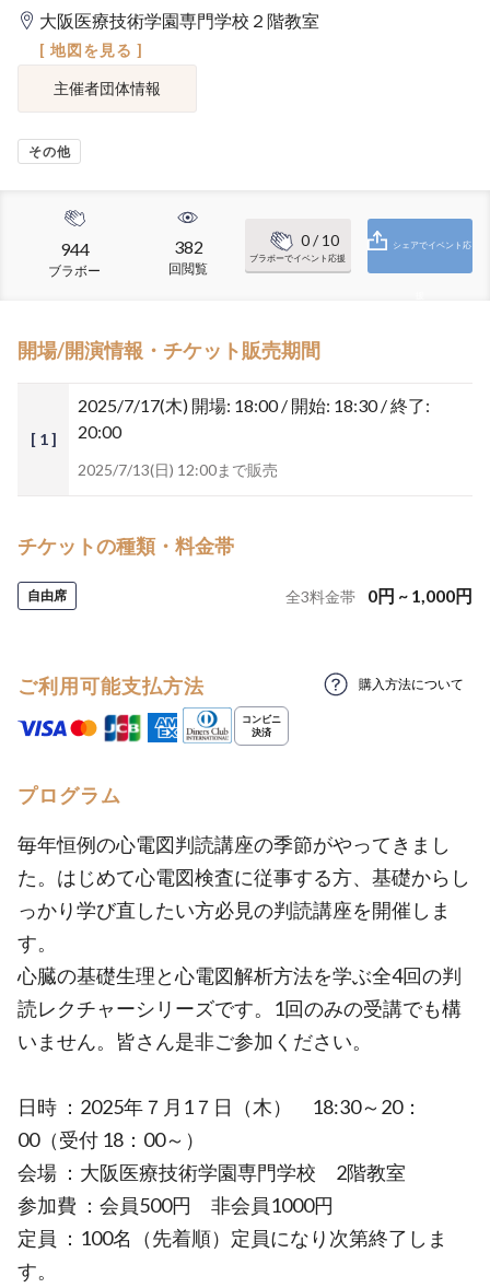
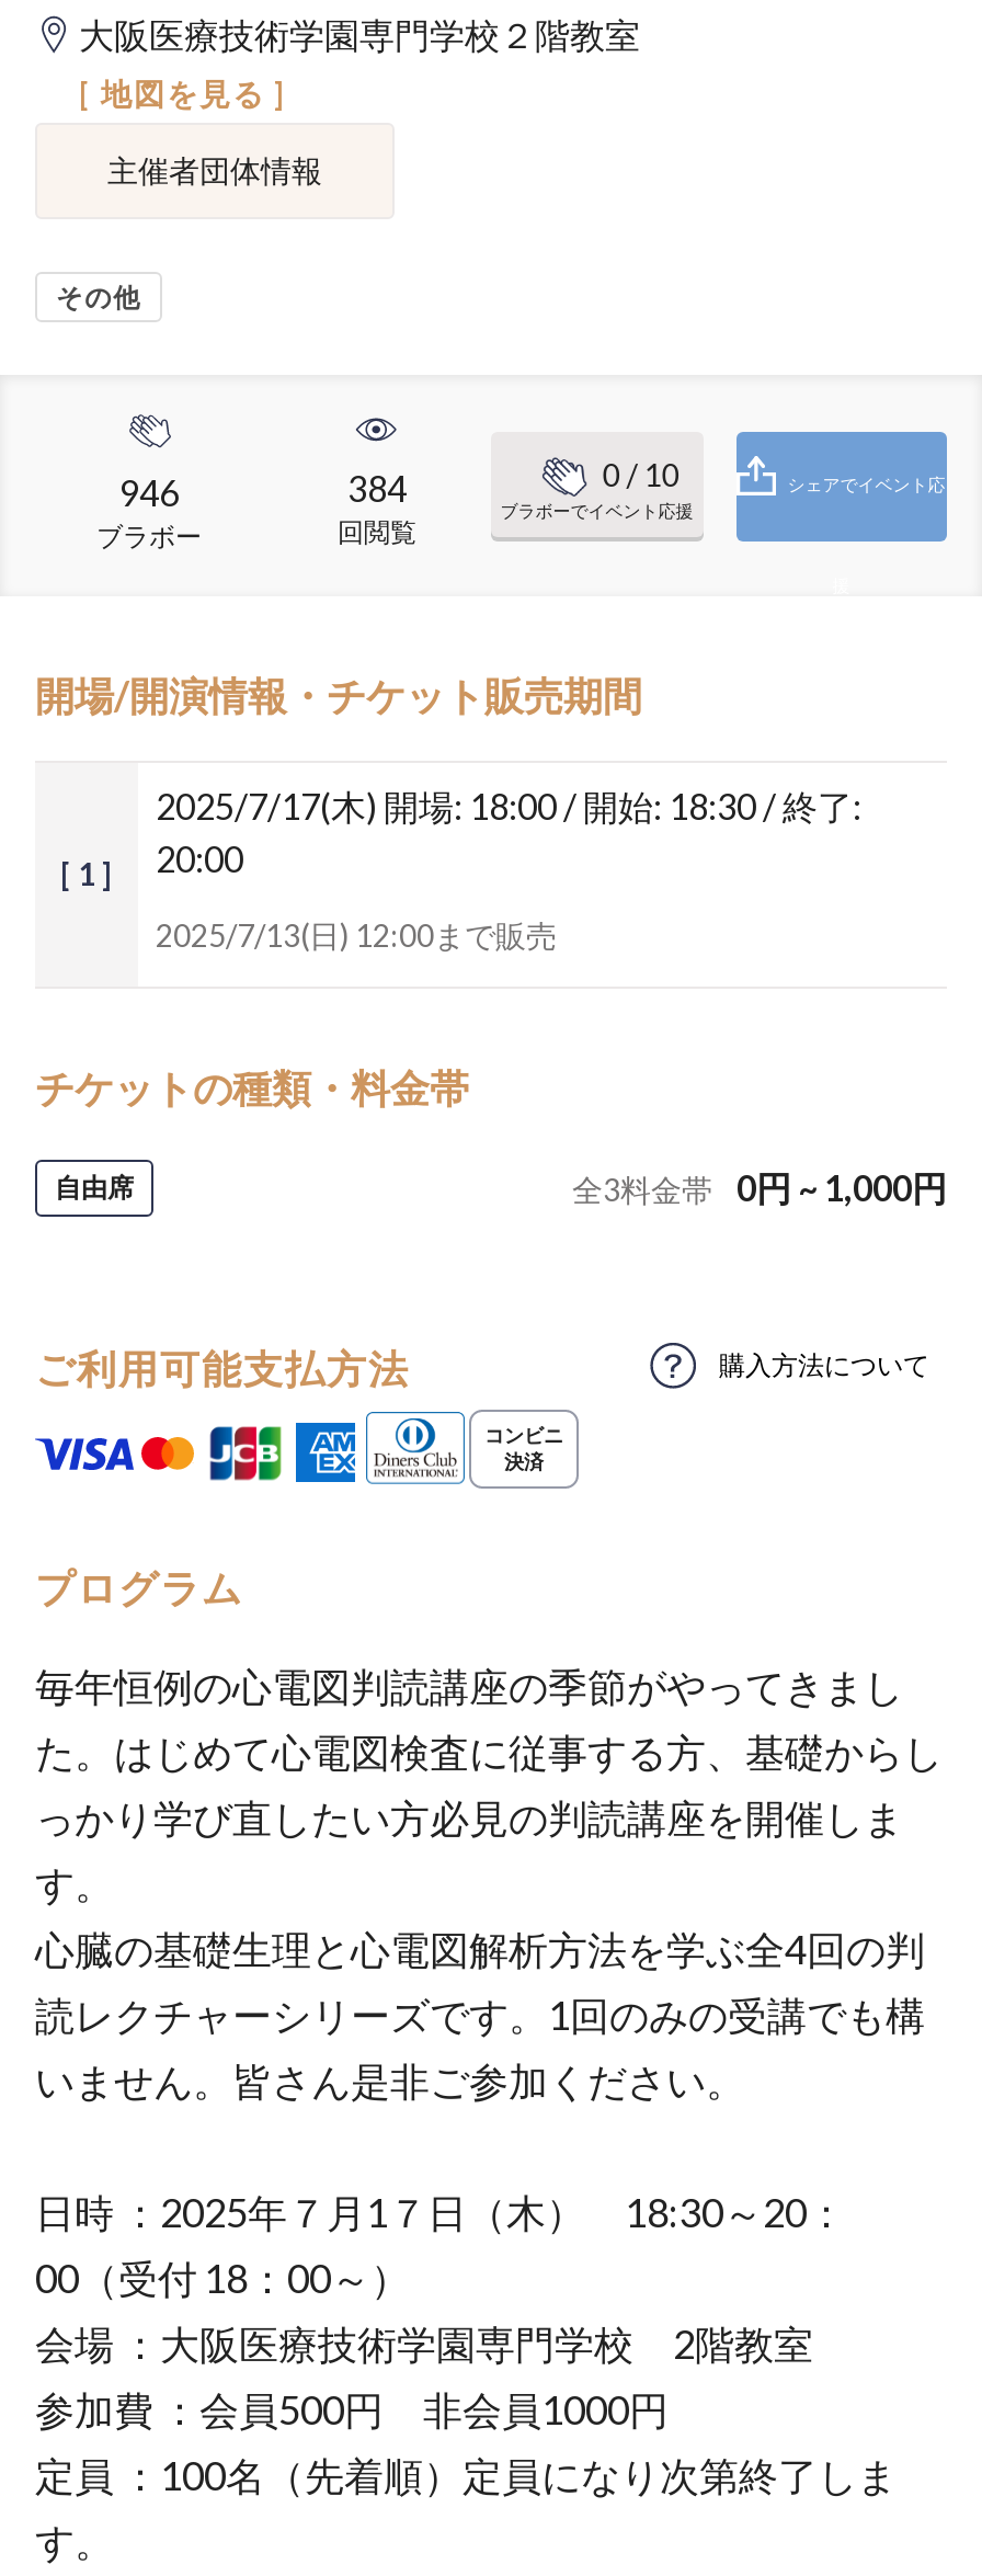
[60,238,89,259] 944 -> [119,470,179,512] 946
[173,236,203,257] 382 -> [347,467,407,509] 384

